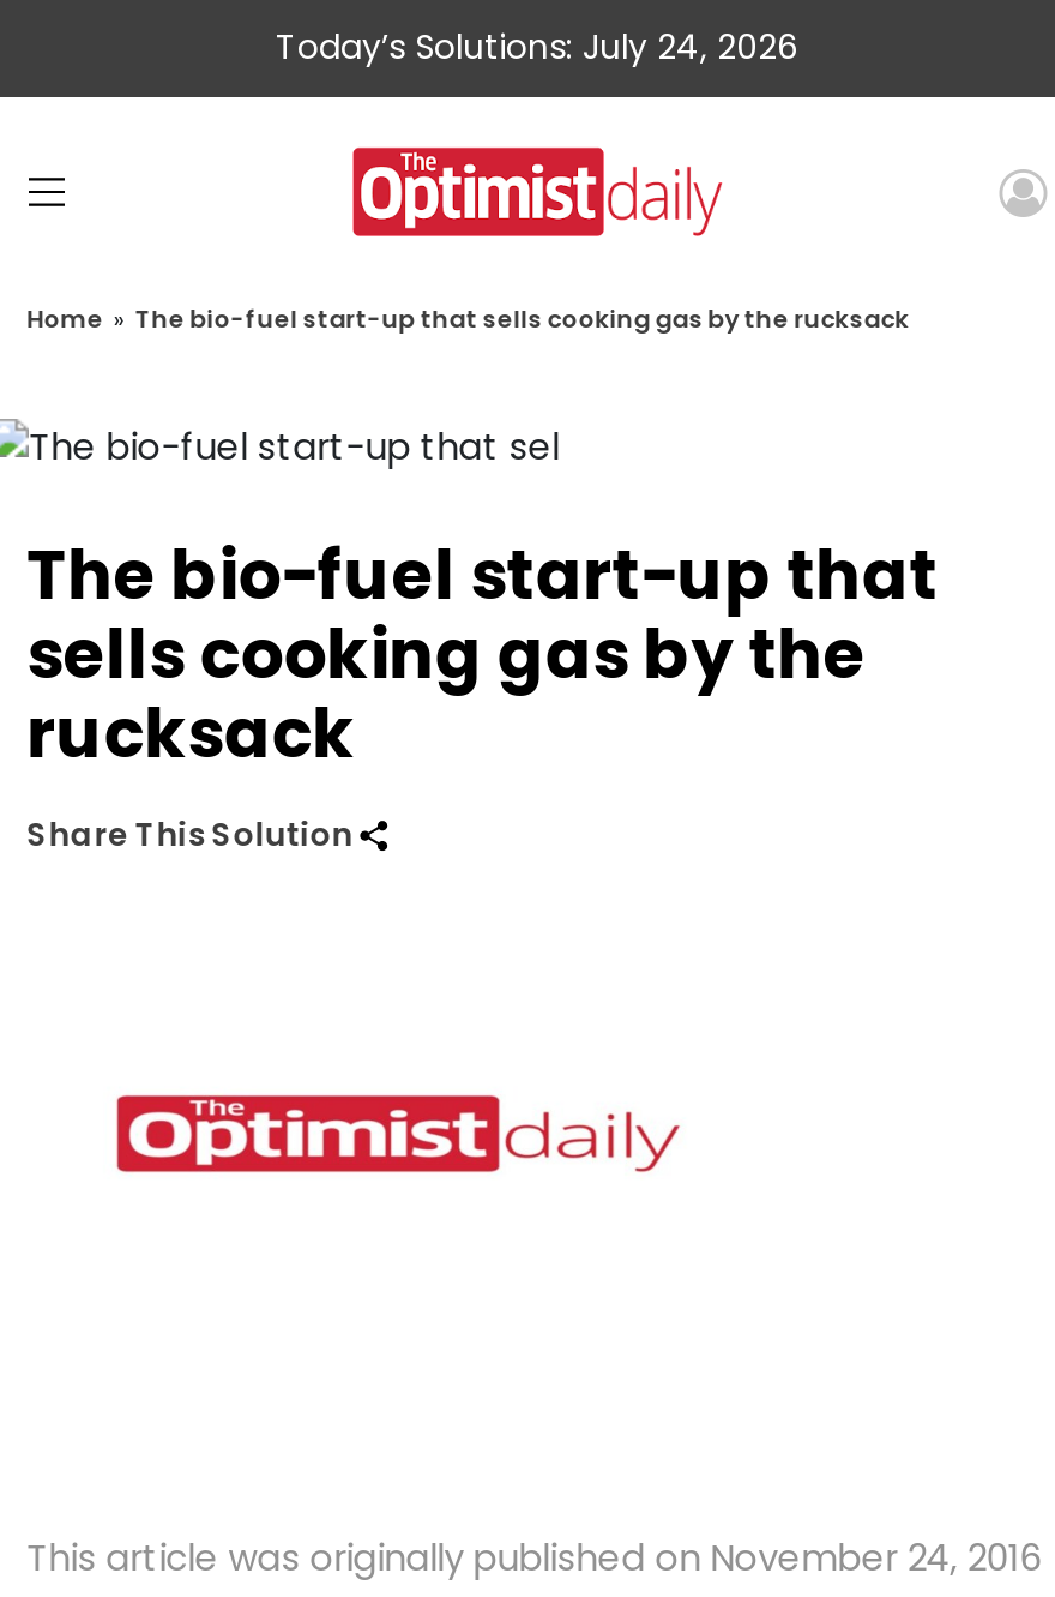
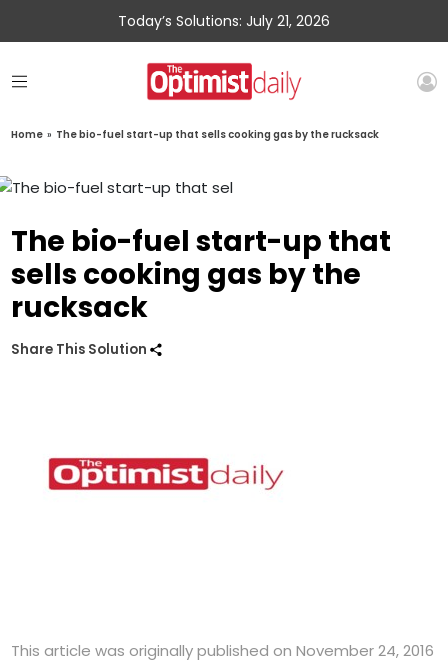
[276,23,798,71] Today’s Solutions: July 24, 2026 -> [118,11,330,31] Today’s Solutions: July 21, 2026

